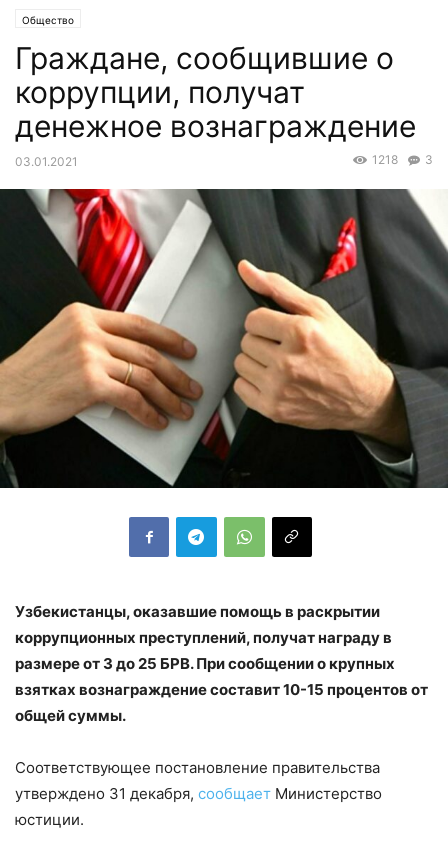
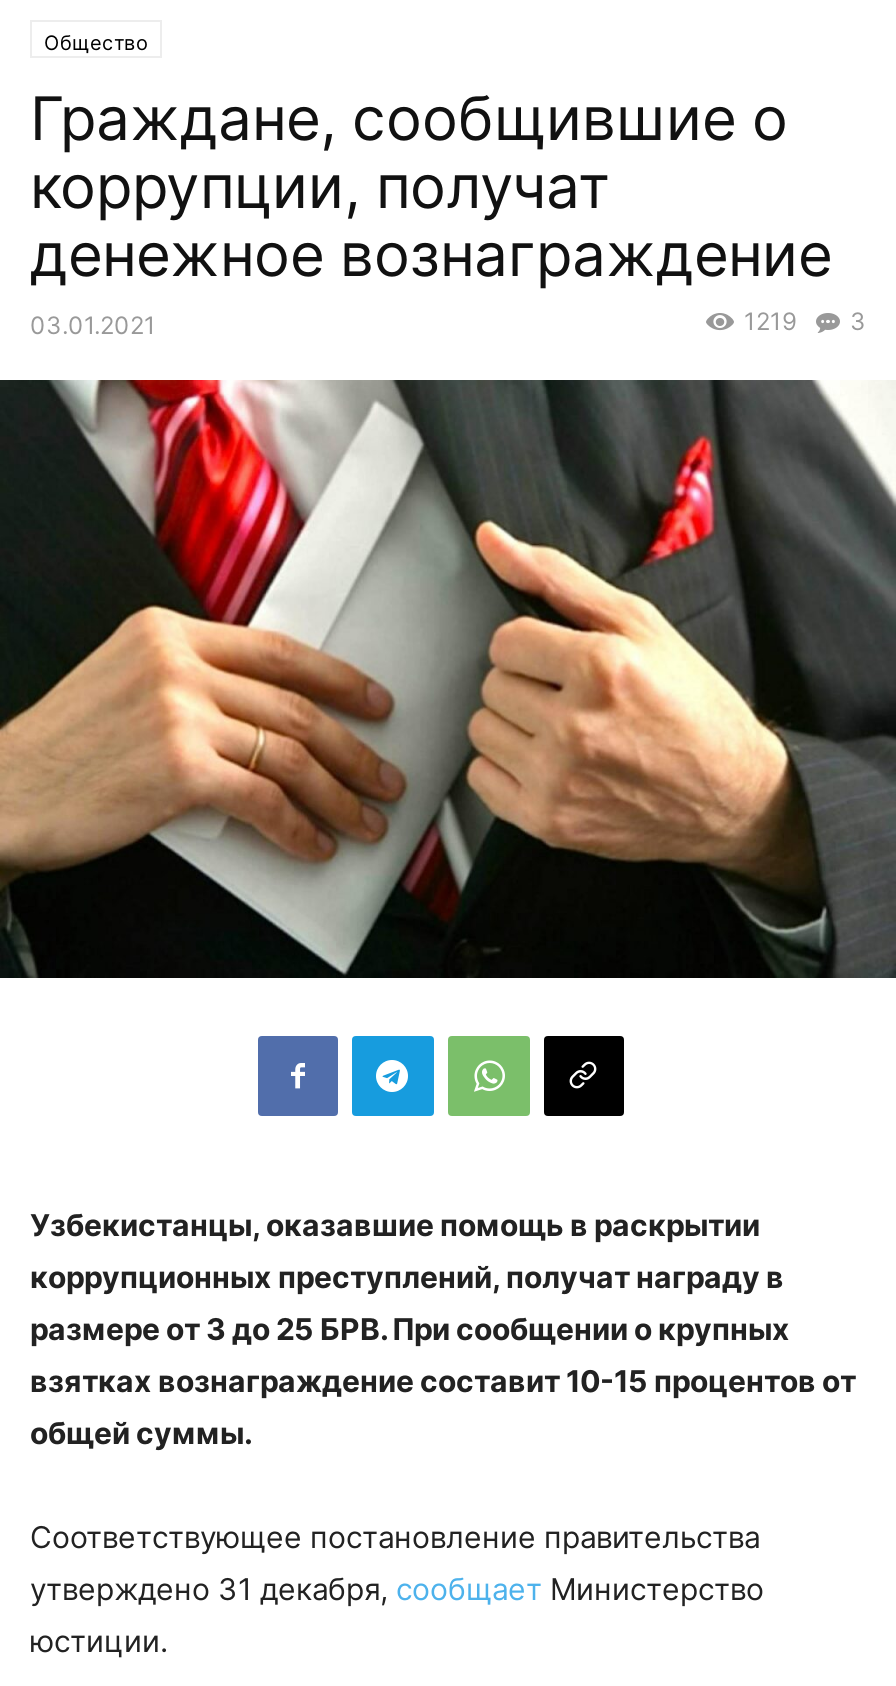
[372,152,433,167] 1218 3 -> [744,306,866,336] 1219 3

